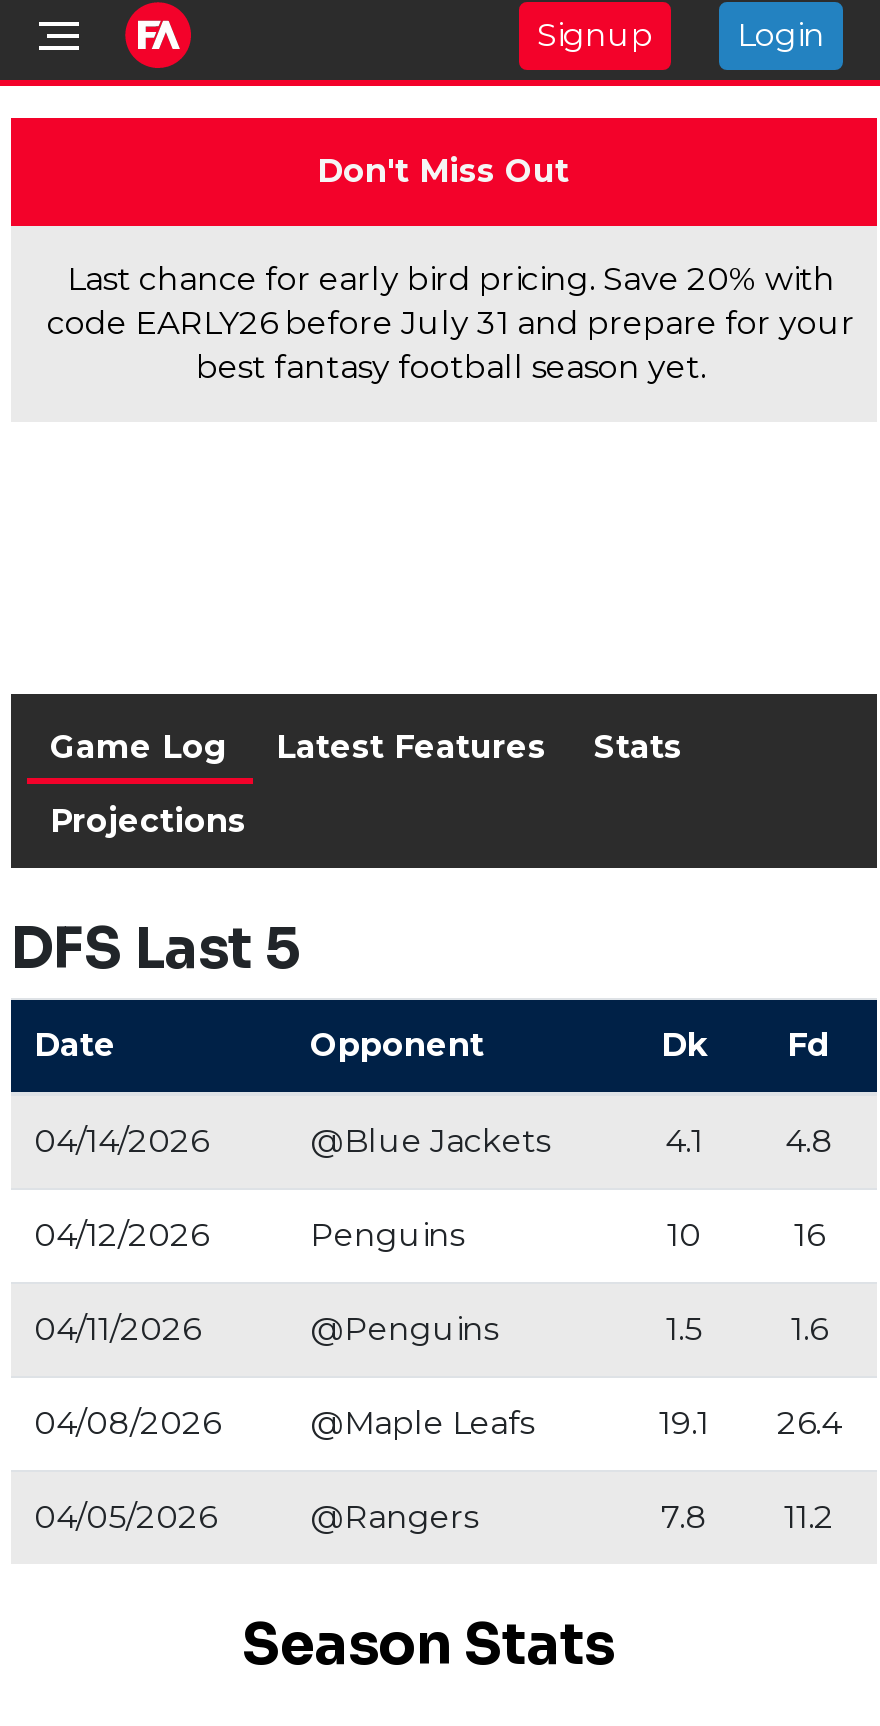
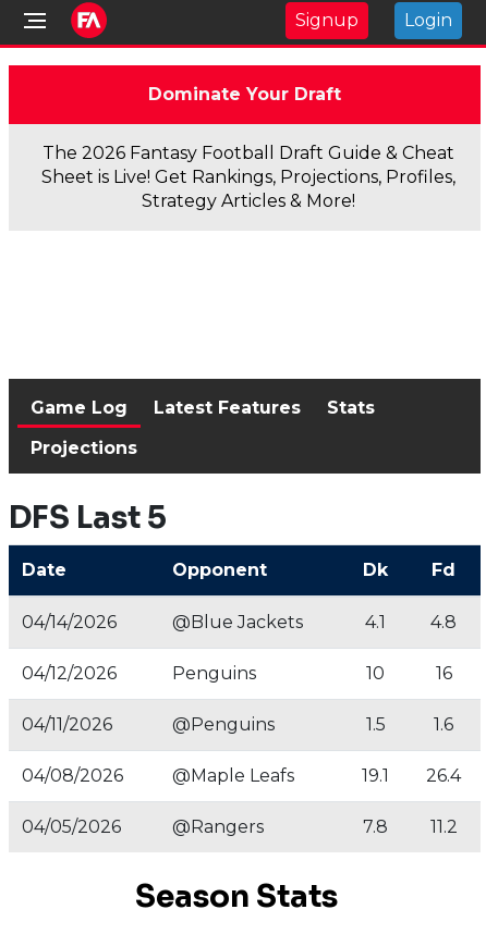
[317,152,569,190] Don't Miss Out -> [148,84,341,105] Dominate Your Draft
[47,260,855,386] Last chance for early bird pricing. Save 20% with | code EARLY26 before July 31 and prepare for your | best fantasy football season yet. -> [41,143,455,211] The 2026 Fantasy Football Draft Guide & Cheat | Sheet is Live! Get Rankings, Projections, Profiles, | Strategy Articles & More!

